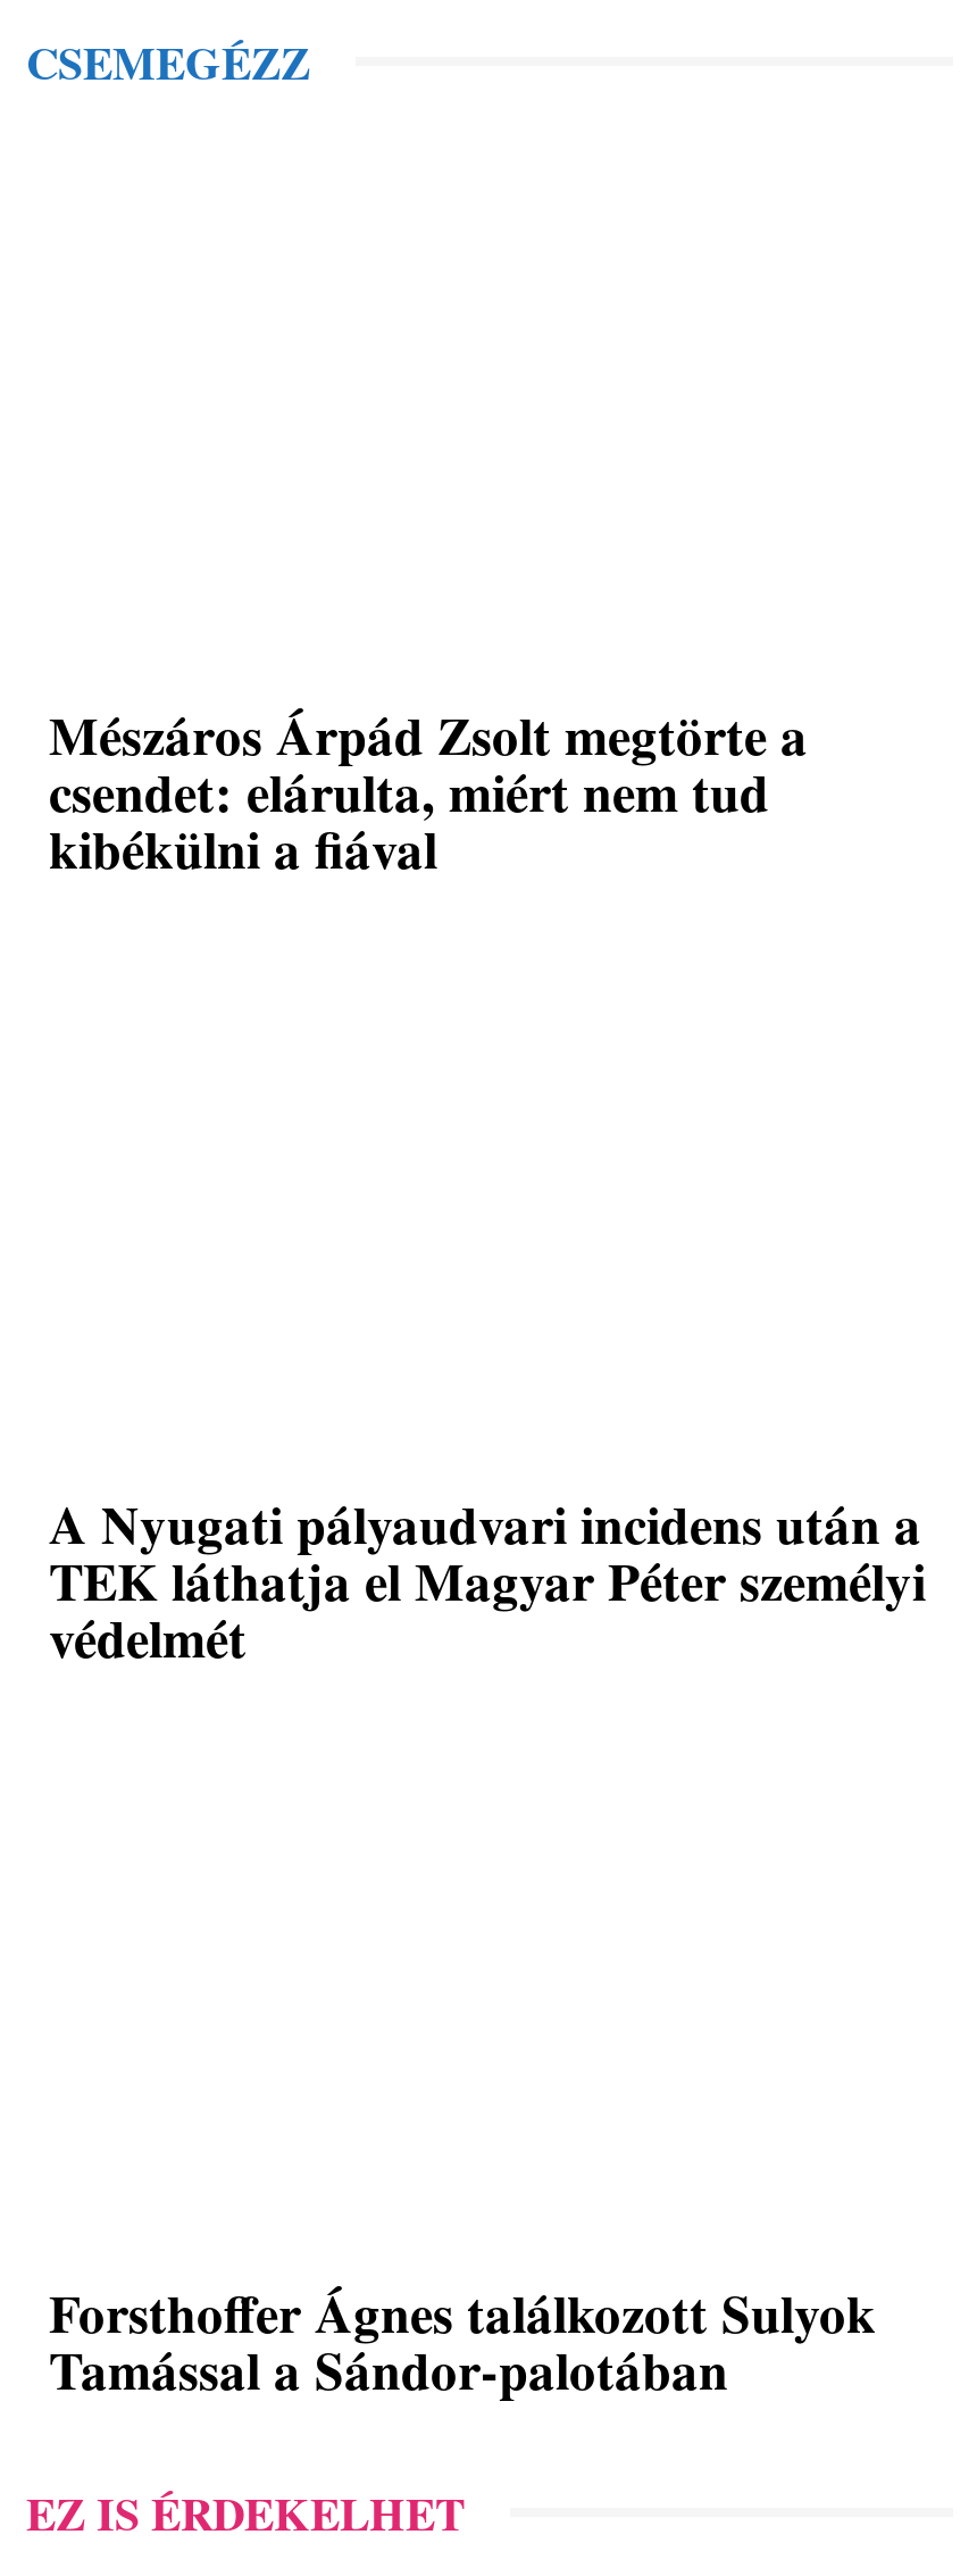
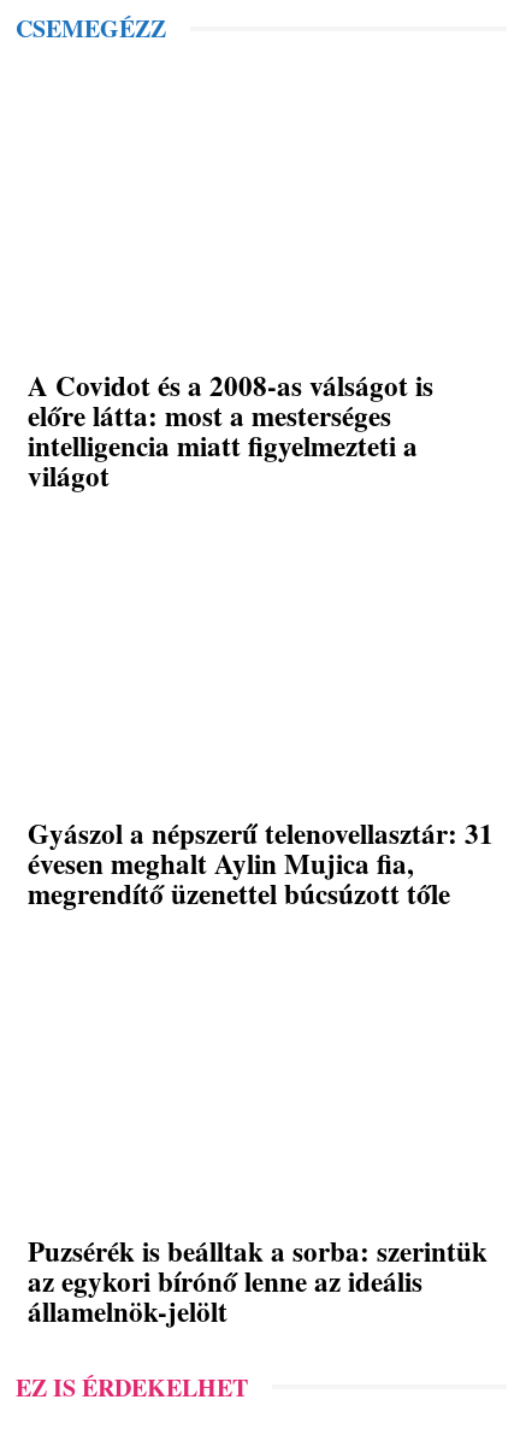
[49,696,808,887] Mészáros Árpád Zsolt megtörte a | csendet: elárulta, miért nem tud | kibékülni a fiával -> [28,365,433,496] A Covidot és a 2008-as válságot is | előre látta: most a mesterséges | intelligencia miatt figyelmezteti a | világot
[49,1485,926,1676] A Nyugati pályaudvari incidens után a | TEK láthatja el Magyar Péter személyi | védelmét -> [28,813,494,914] Gyászol a népszerű telenovellasztár: 31 | évesen meghalt Aylin Mujica fia, | megrendítő üzenettel búcsúzott tőle
[49,2273,876,2407] Forsthoffer Ágnes találkozott Sulyok | Tamással a Sándor-palotában -> [28,1230,487,1331] Puzsérék is beálltak a sorba: szerintük | az egykori bírónő lenne az ideális | államelnök-jelölt

